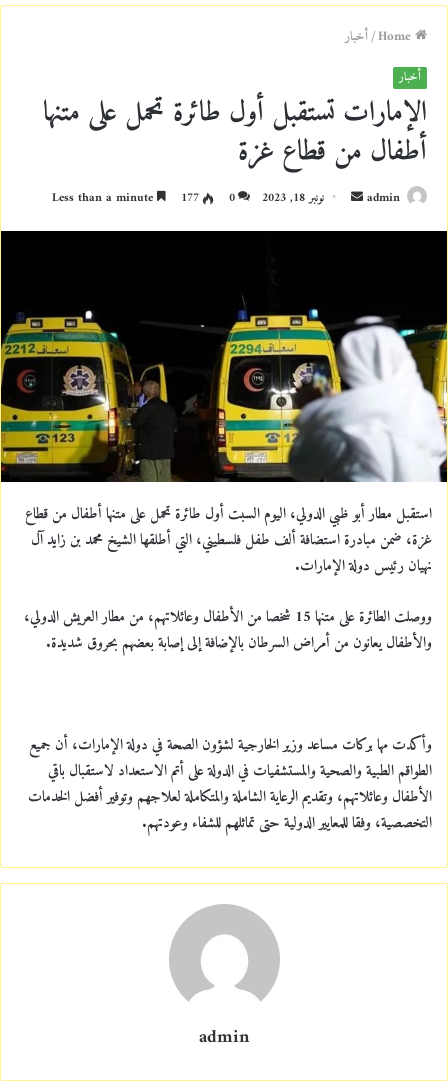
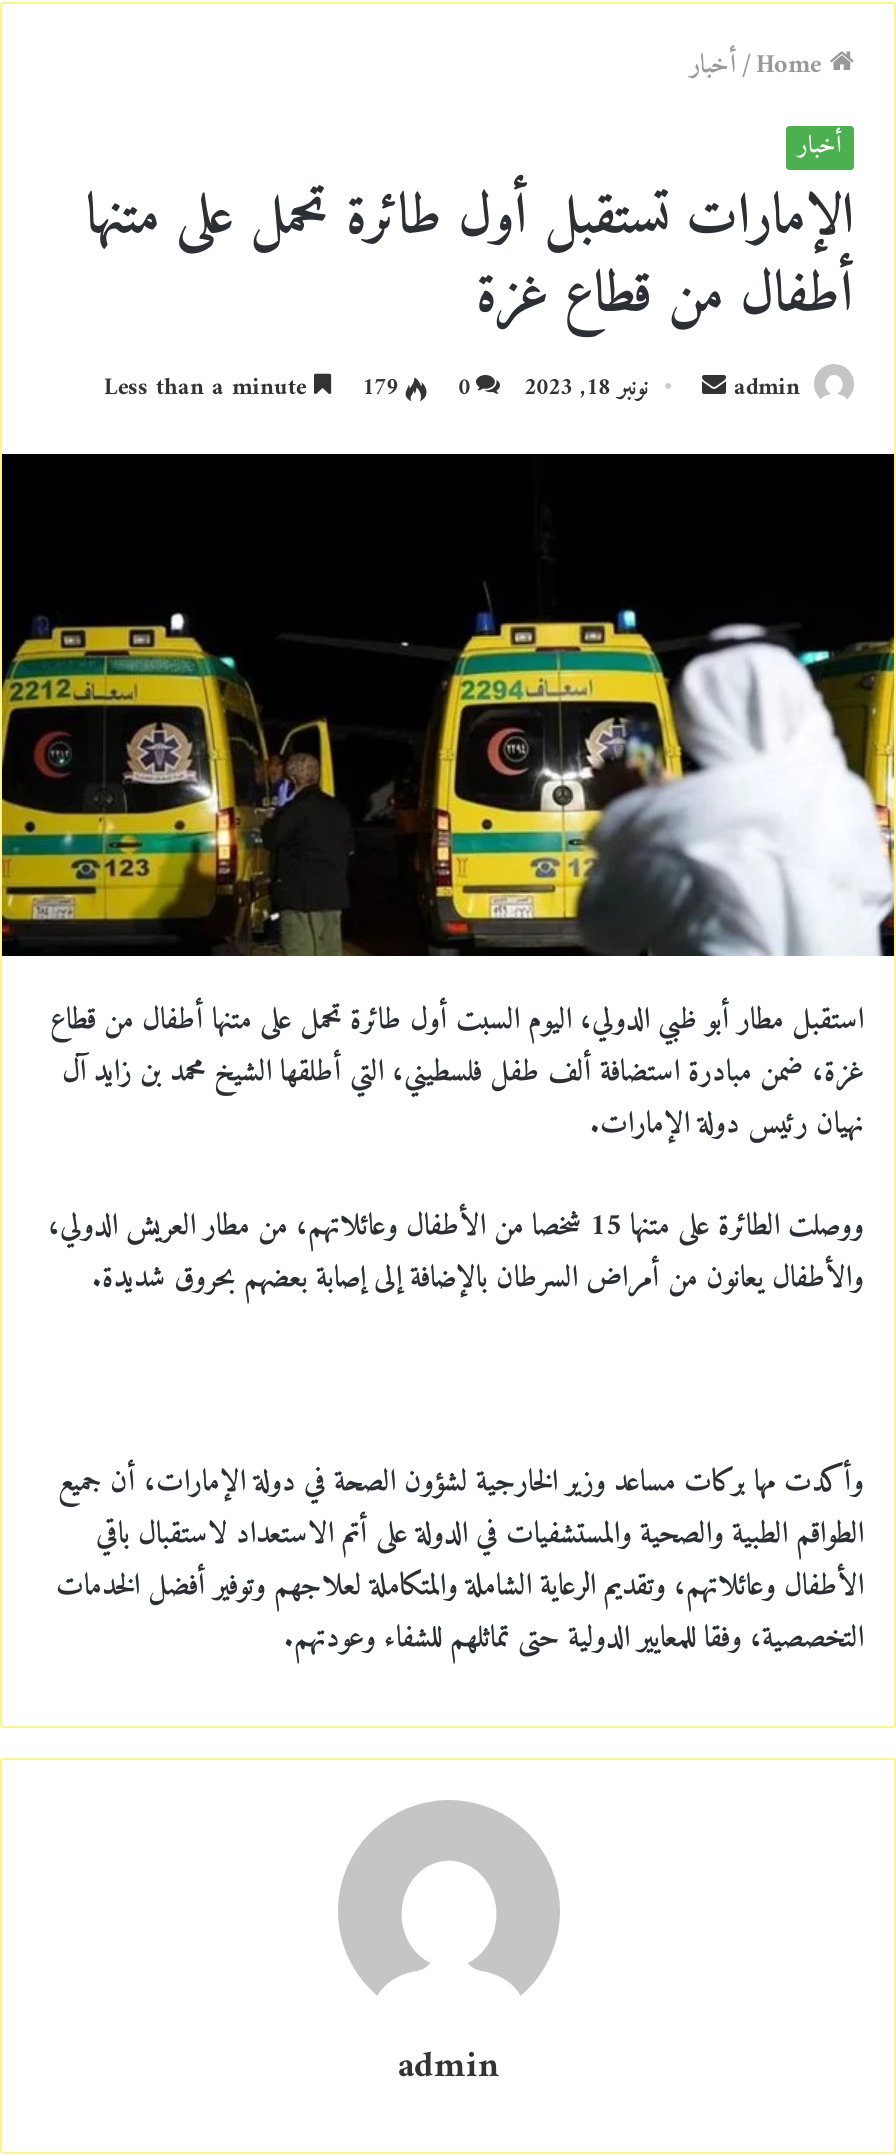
[181,188,199,209] 177 -> [362,368,398,410] 179

